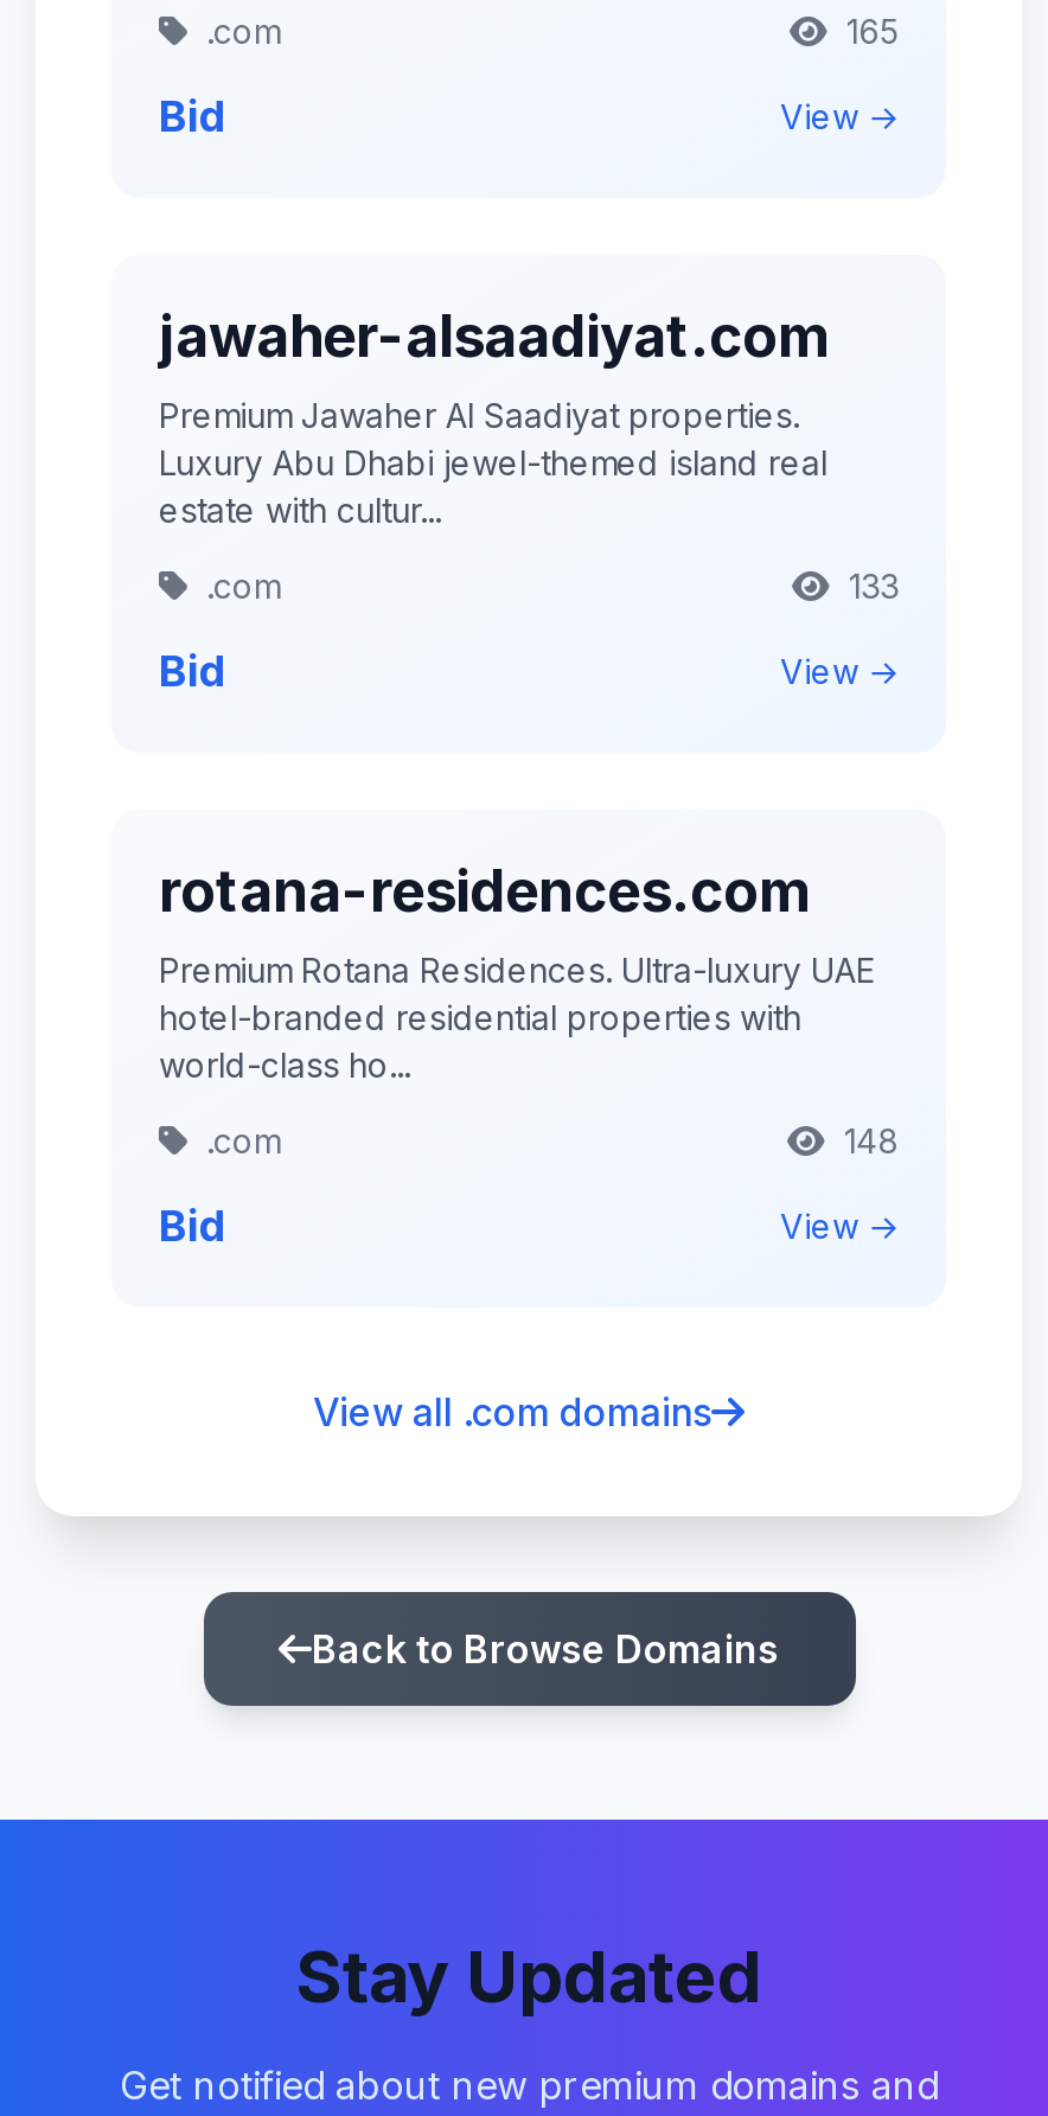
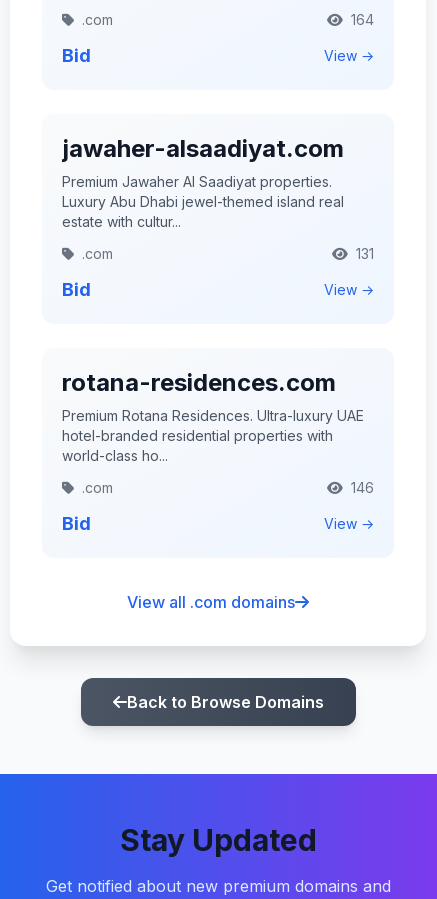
[837,11,899,51] 165 -> [347,11,374,28] 164
[839,565,899,606] 133 -> [352,245,374,262] 131
[835,1120,899,1161] 148 -> [347,479,374,496] 146

